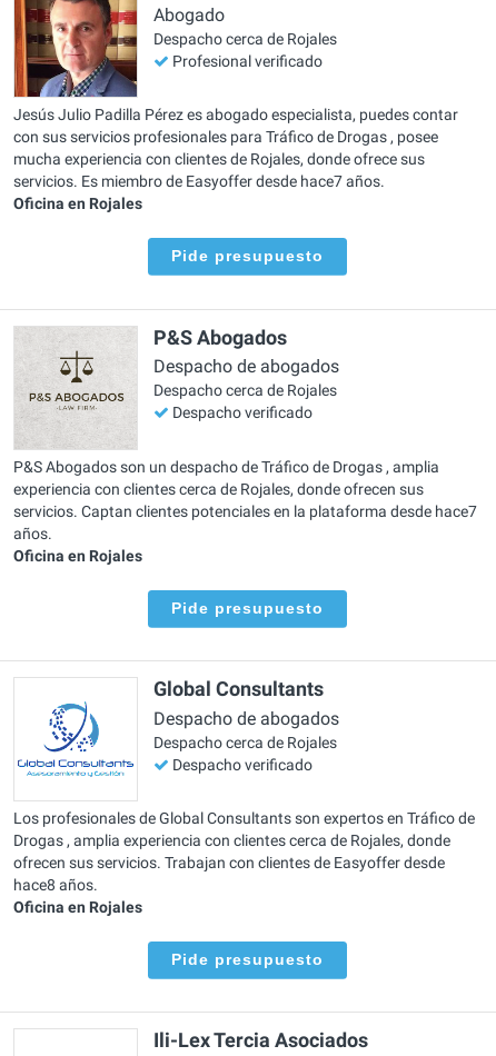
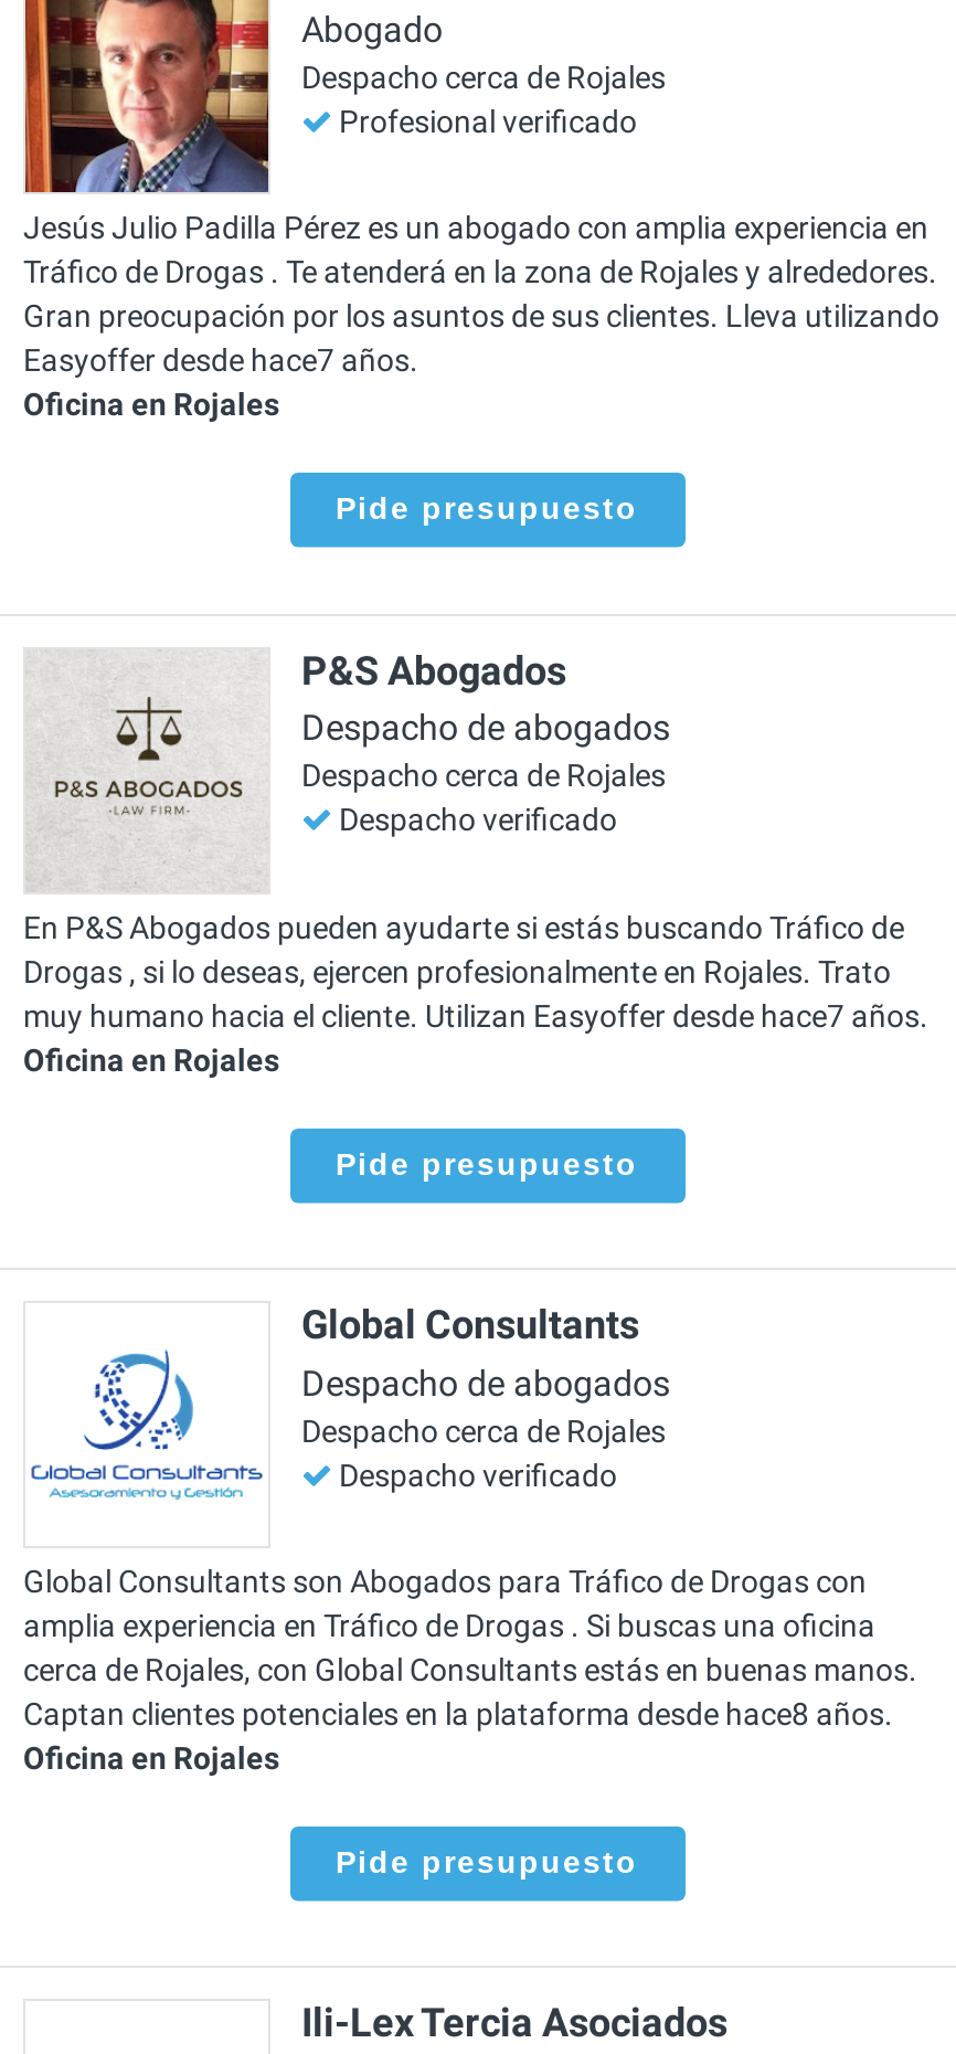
[13,106,458,190] Jesús Julio Padilla Pérez es abogado especialista, puedes contar | con sus servicios profesionales para Tráfico de Drogas , posee | mucha experiencia con clientes de Rojales, donde ofrece sus | servicios. Es miembro de Easyoffer desde hace7 años. -> [23,210,939,378] Jesús Julio Padilla Pérez es un abogado con amplia experiencia en | Tráfico de Drogas . Te atenderá en la zona de Rojales y alrededores. | Gran preocupación por los asuntos de sus clientes. Lleva utilizando | Easyoffer desde hace7 años.
[13,458,477,542] P&S Abogados son un despacho de Tráfico de Drogas , amplia | experiencia con clientes cerca de Rojales, donde ofrecen sus | servicios. Captan clientes potenciales en la plataforma desde hace7 | años. -> [23,909,928,1033] En P&S Abogados pueden ayudarte si estás buscando Tráfico de | Drogas , si lo deseas, ejercen profesionalmente en Rojales. Trato | muy humano hacia el cliente. Utilizan Easyoffer desde hace7 años.
[13,809,475,894] Los profesionales de Global Consultants son expertos en Tráfico de | Drogas , amplia experiencia con clientes cerca de Rojales, donde | ofrecen sus servicios. Trabajan con clientes de Easyoffer desde | hace8 años. -> [23,1564,917,1732] Global Consultants son Abogados para Tráfico de Drogas con | amplia experiencia en Tráfico de Drogas . Si buscas una oficina | cerca de Rojales, con Global Consultants estás en buenas manos. | Captan clientes potenciales en la plataforma desde hace8 años.

